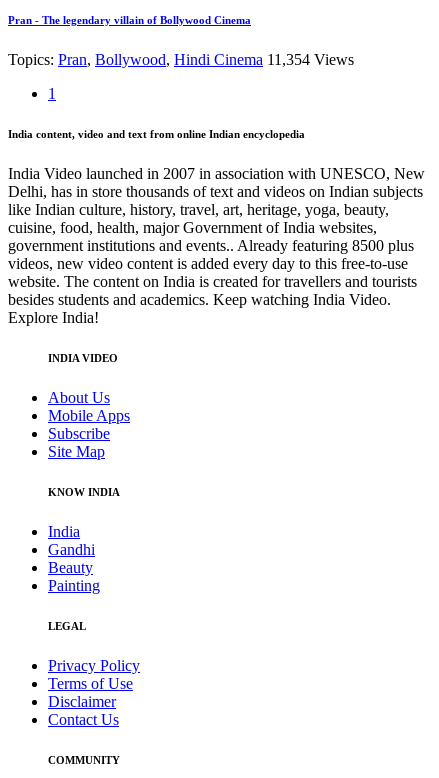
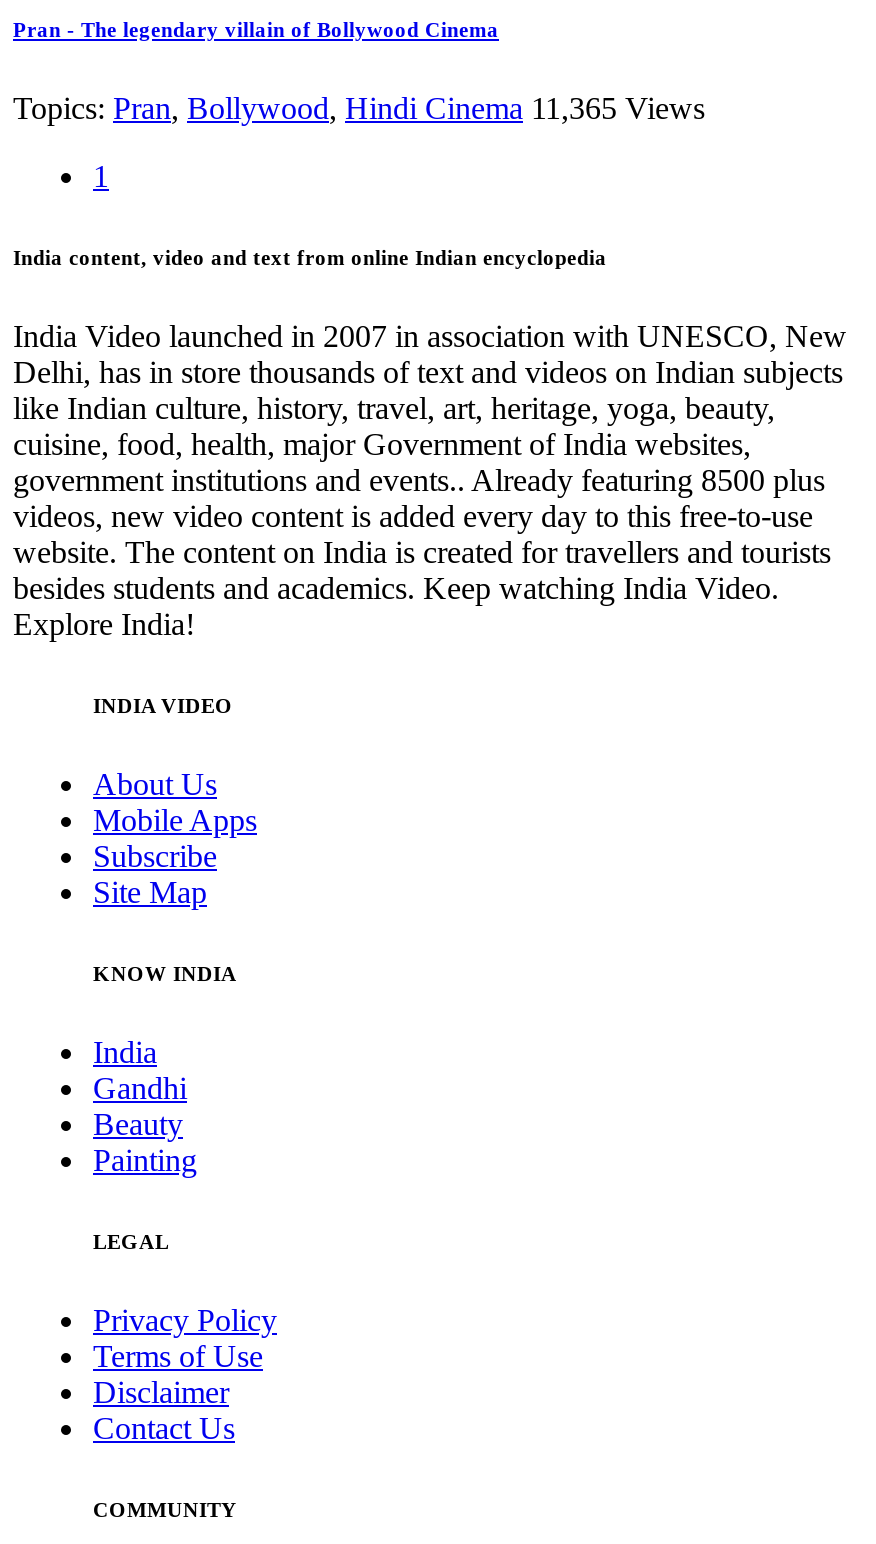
[8,51,354,68] Topics: Pran, Bollywood, Hindi Cinema 11,354 Views -> [13,92,705,126] Topics: Pran, Bollywood, Hindi Cinema 11,365 Views

